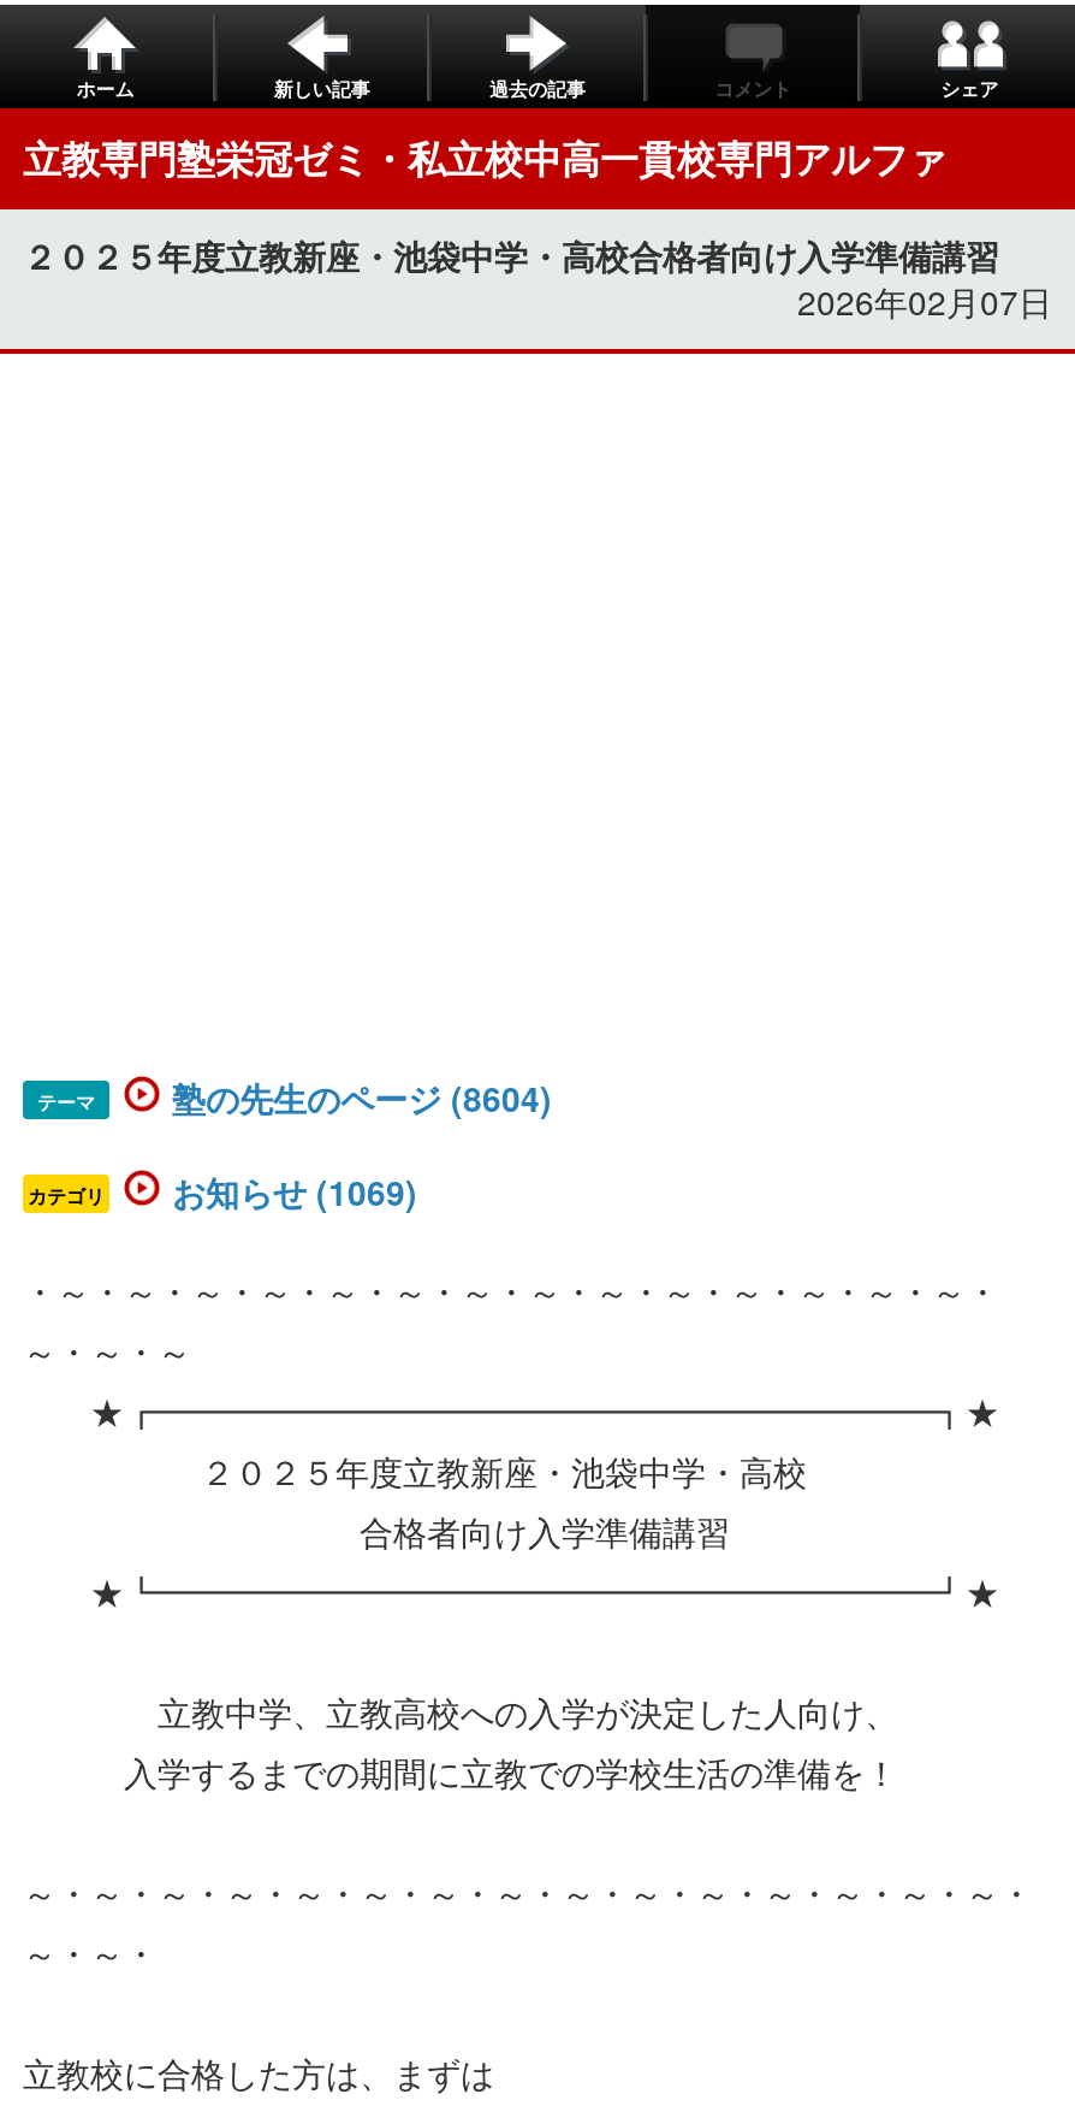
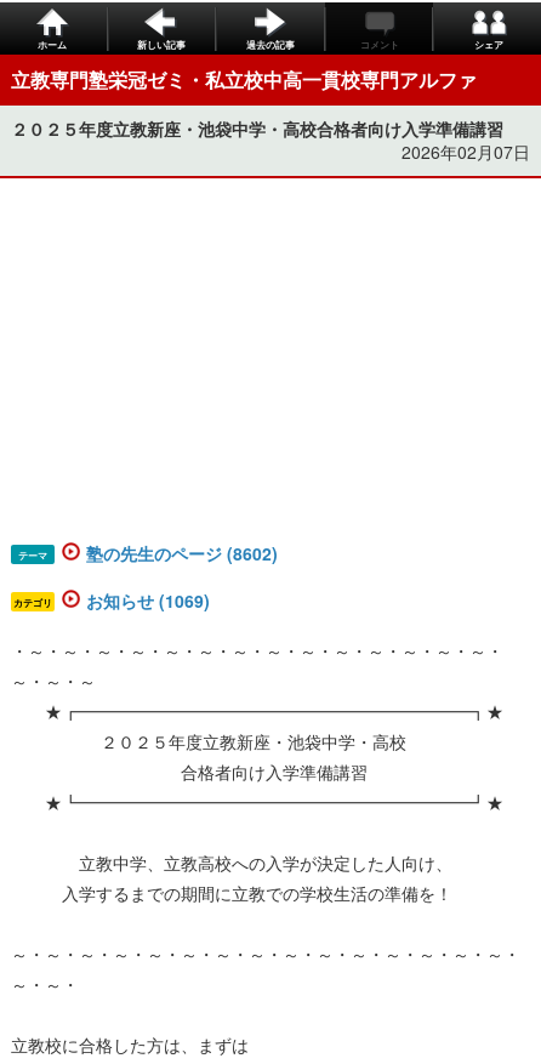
[172,1073,552,1121] 塾の先生のページ (8604) -> [86,541,278,565] 塾の先生のページ (8602)

